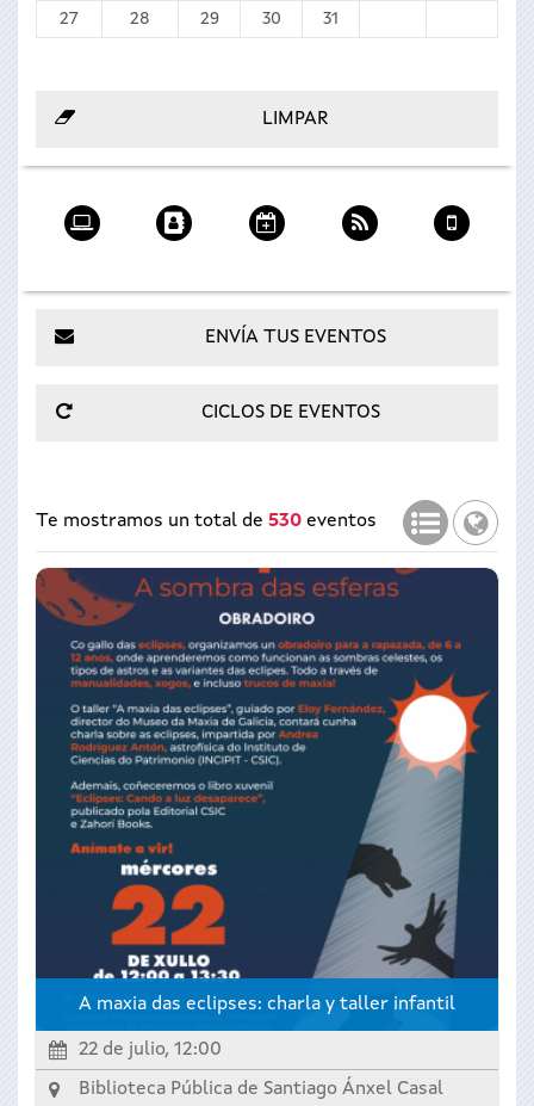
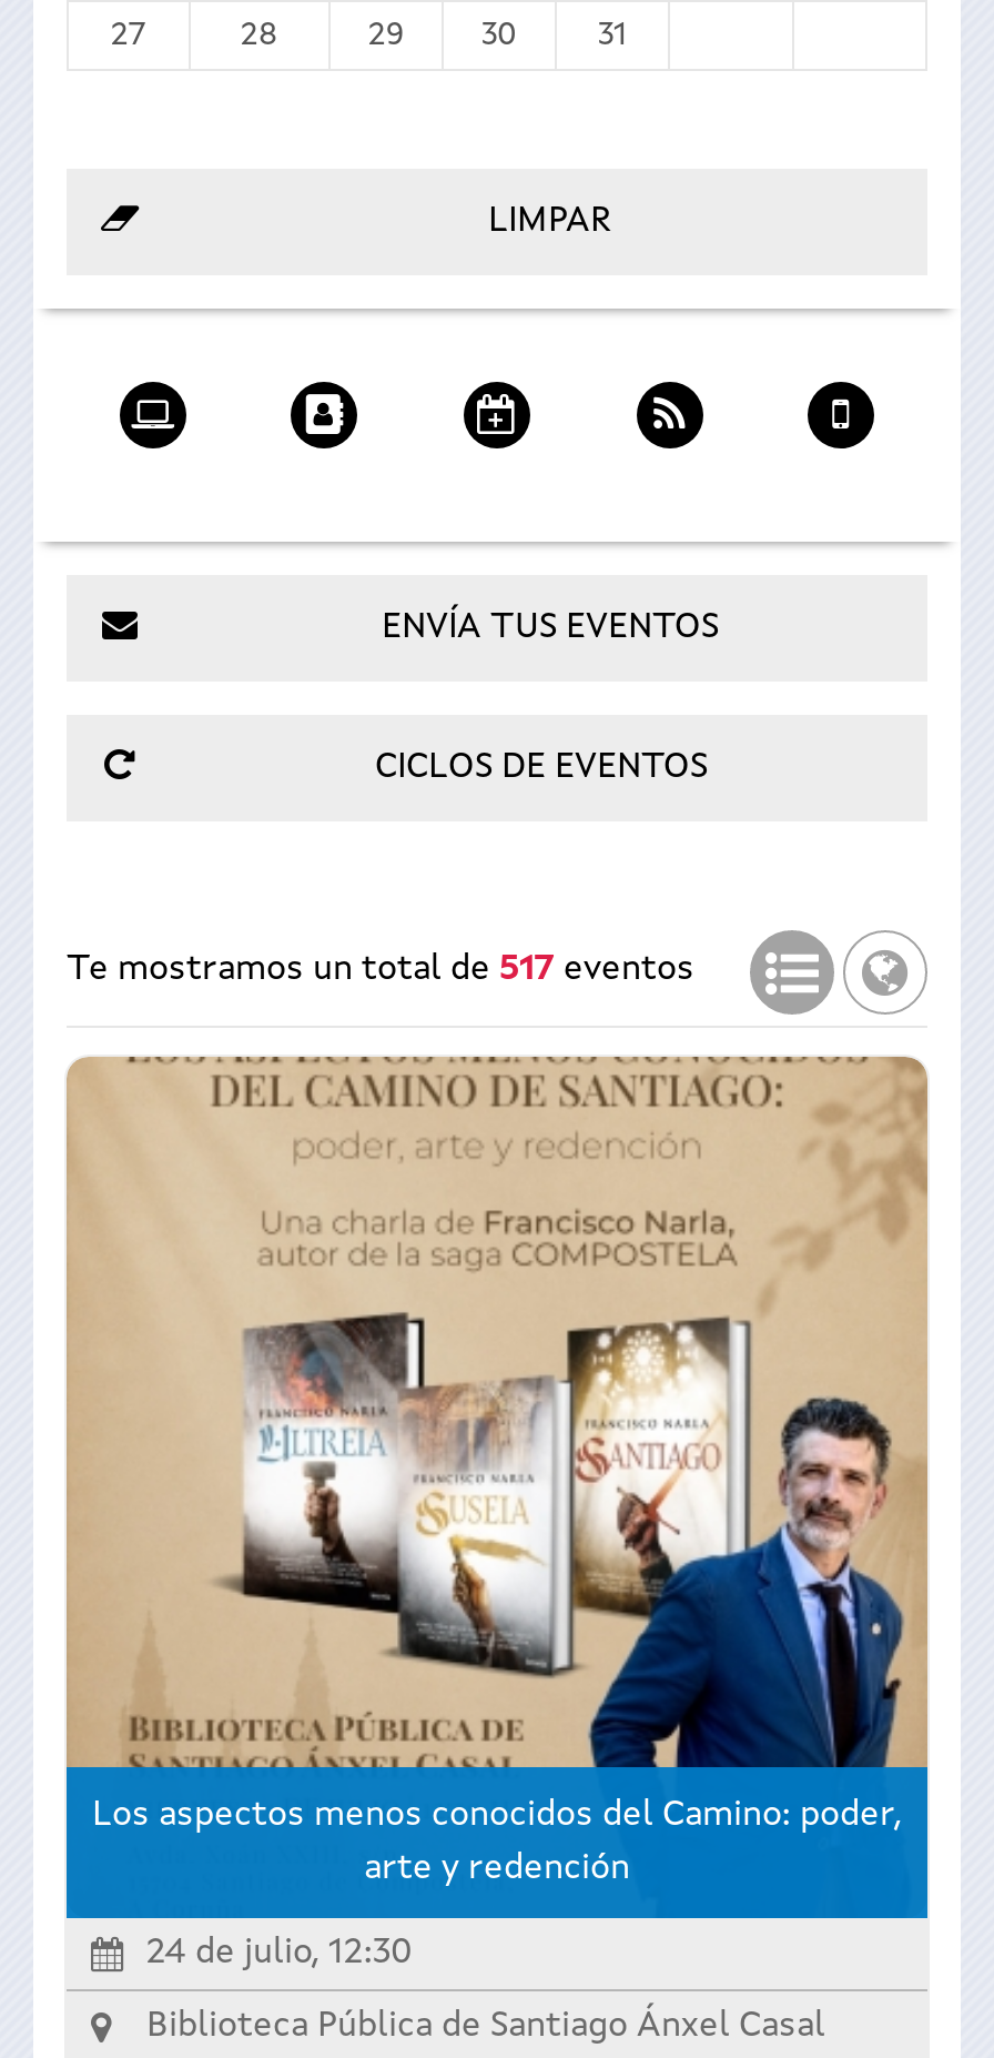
[36,512,377,531] Te mostramos un total de 530 eventos -> [67,952,694,988] Te mostramos un total de 517 eventos
[35,567,499,1059] [image] | A maxia das eclipses: charla y taller infantil | 22 de julio, 12:00 -> [64,1055,930,1971] [image] | Los aspectos menos conocidos del Camino: poder, | arte y redención | 24 de julio, 12:30

